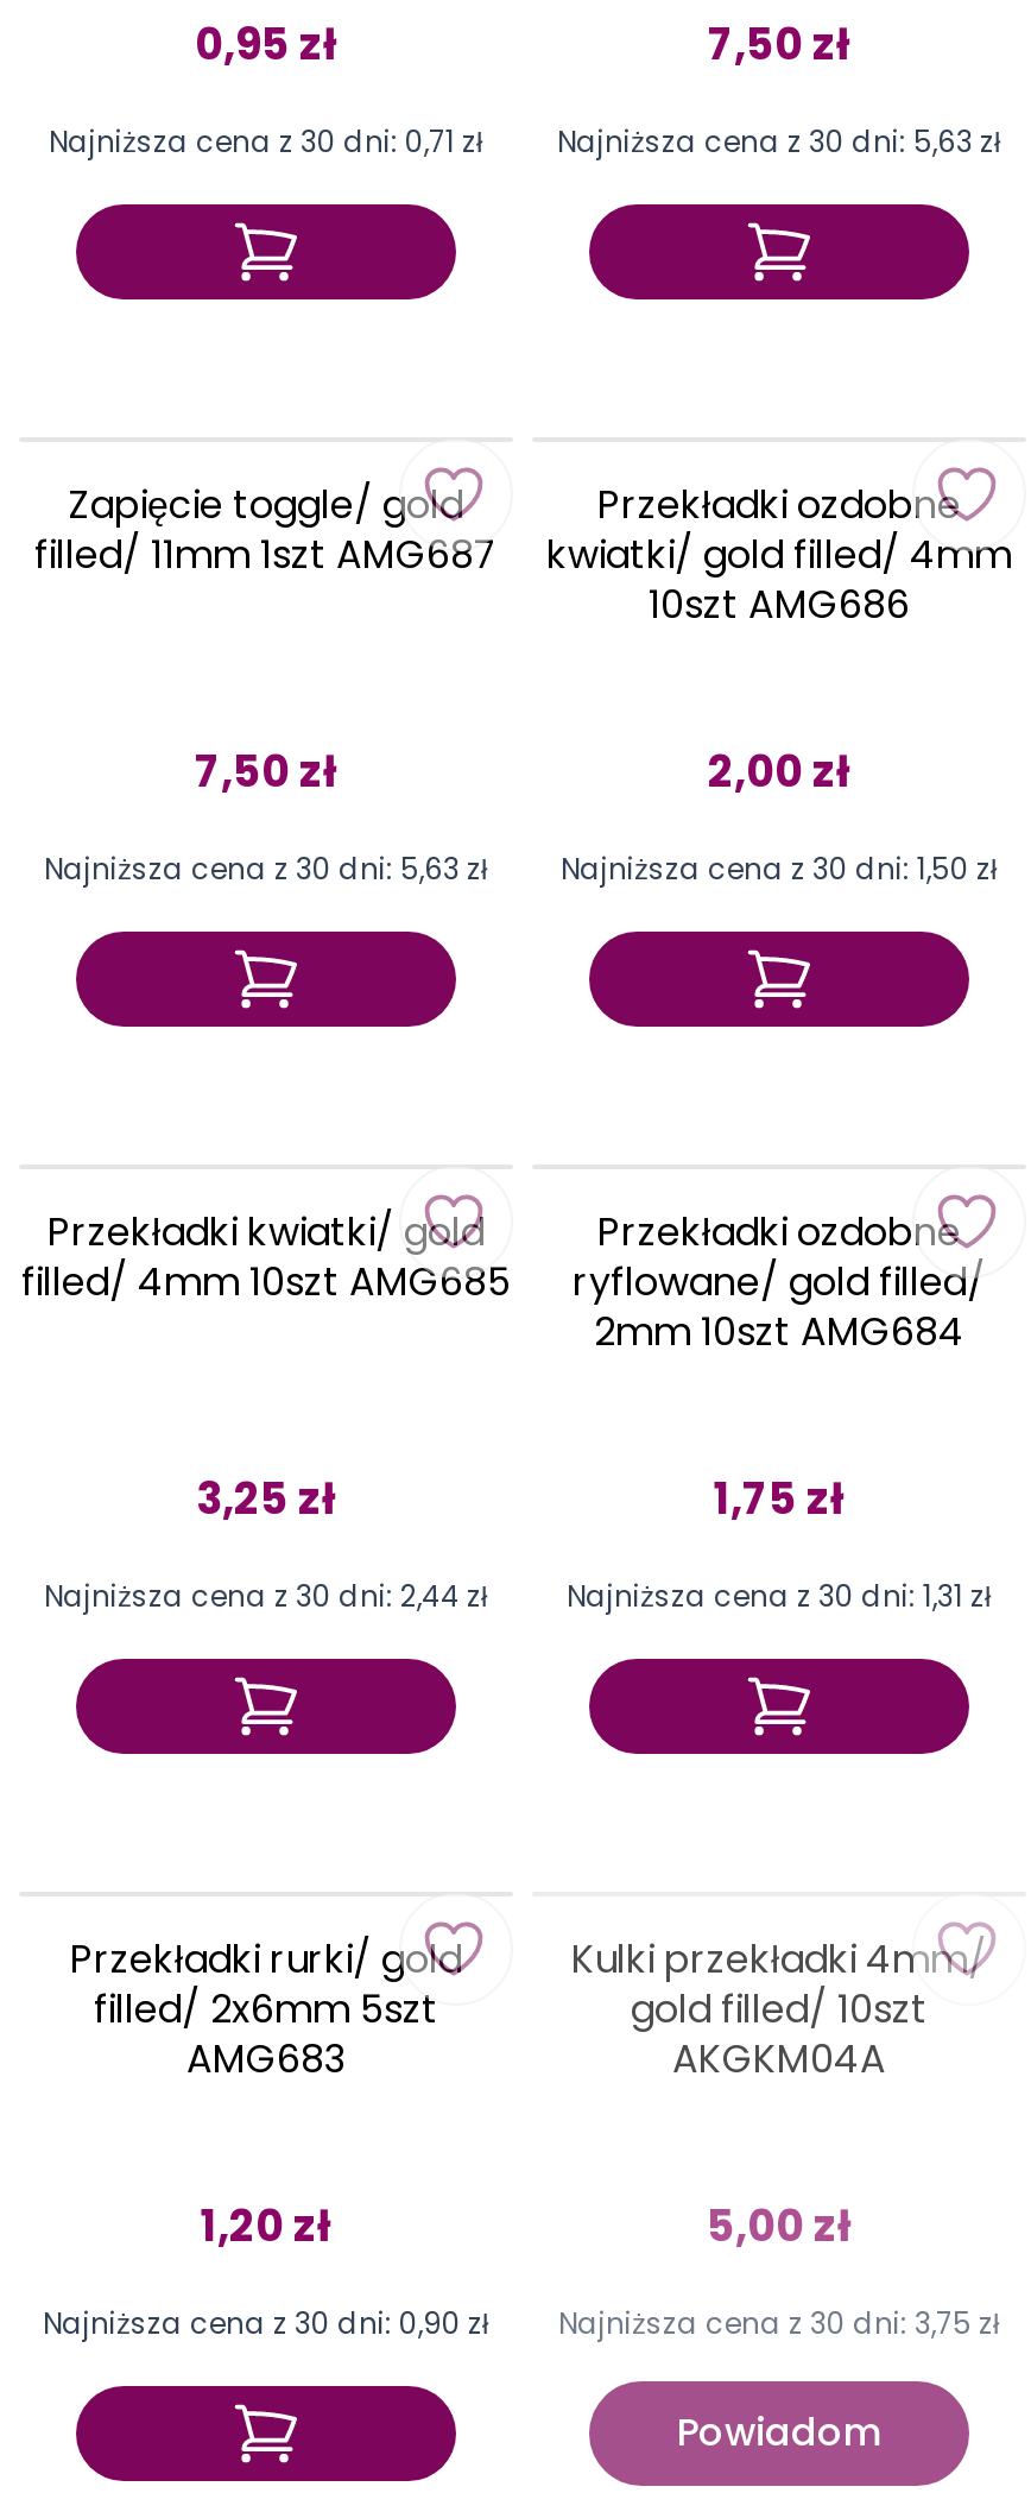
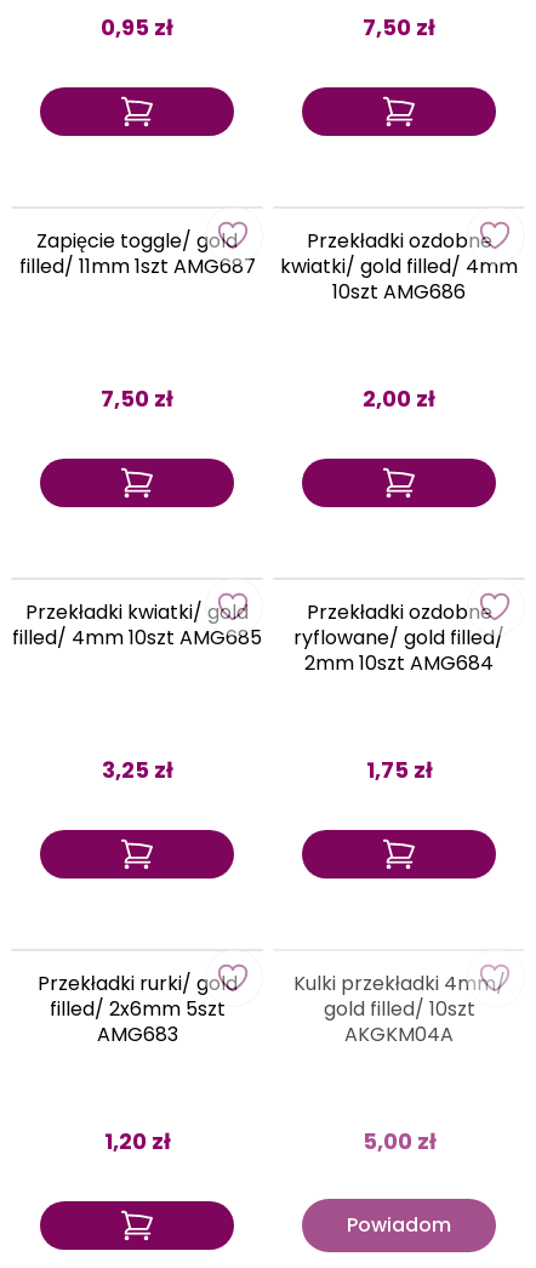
[49,121,483,162] Najniższa cena z 30 dni: 0,71 zł -> none
[557,121,1001,162] Najniższa cena z 30 dni: 5,63 zł -> none
[44,848,488,889] Najniższa cena z 30 dni: 5,63 zł -> none
[561,848,998,889] Najniższa cena z 30 dni: 1,50 zł -> none
[44,1576,488,1616] Najniższa cena z 30 dni: 2,44 zł -> none
[567,1576,992,1616] Najniższa cena z 30 dni: 1,31 zł -> none
[43,2303,489,2343] Najniższa cena z 30 dni: 0,90 zł -> none
[558,2303,1000,2343] Najniższa cena z 30 dni: 3,75 zł -> none

